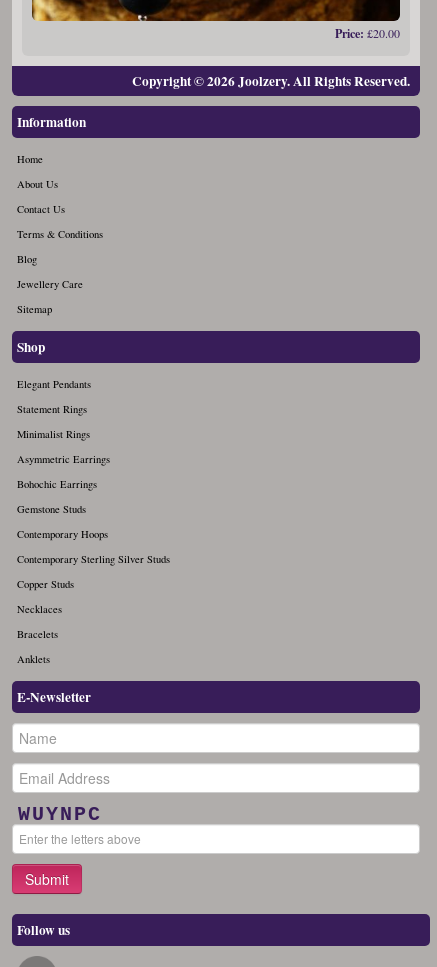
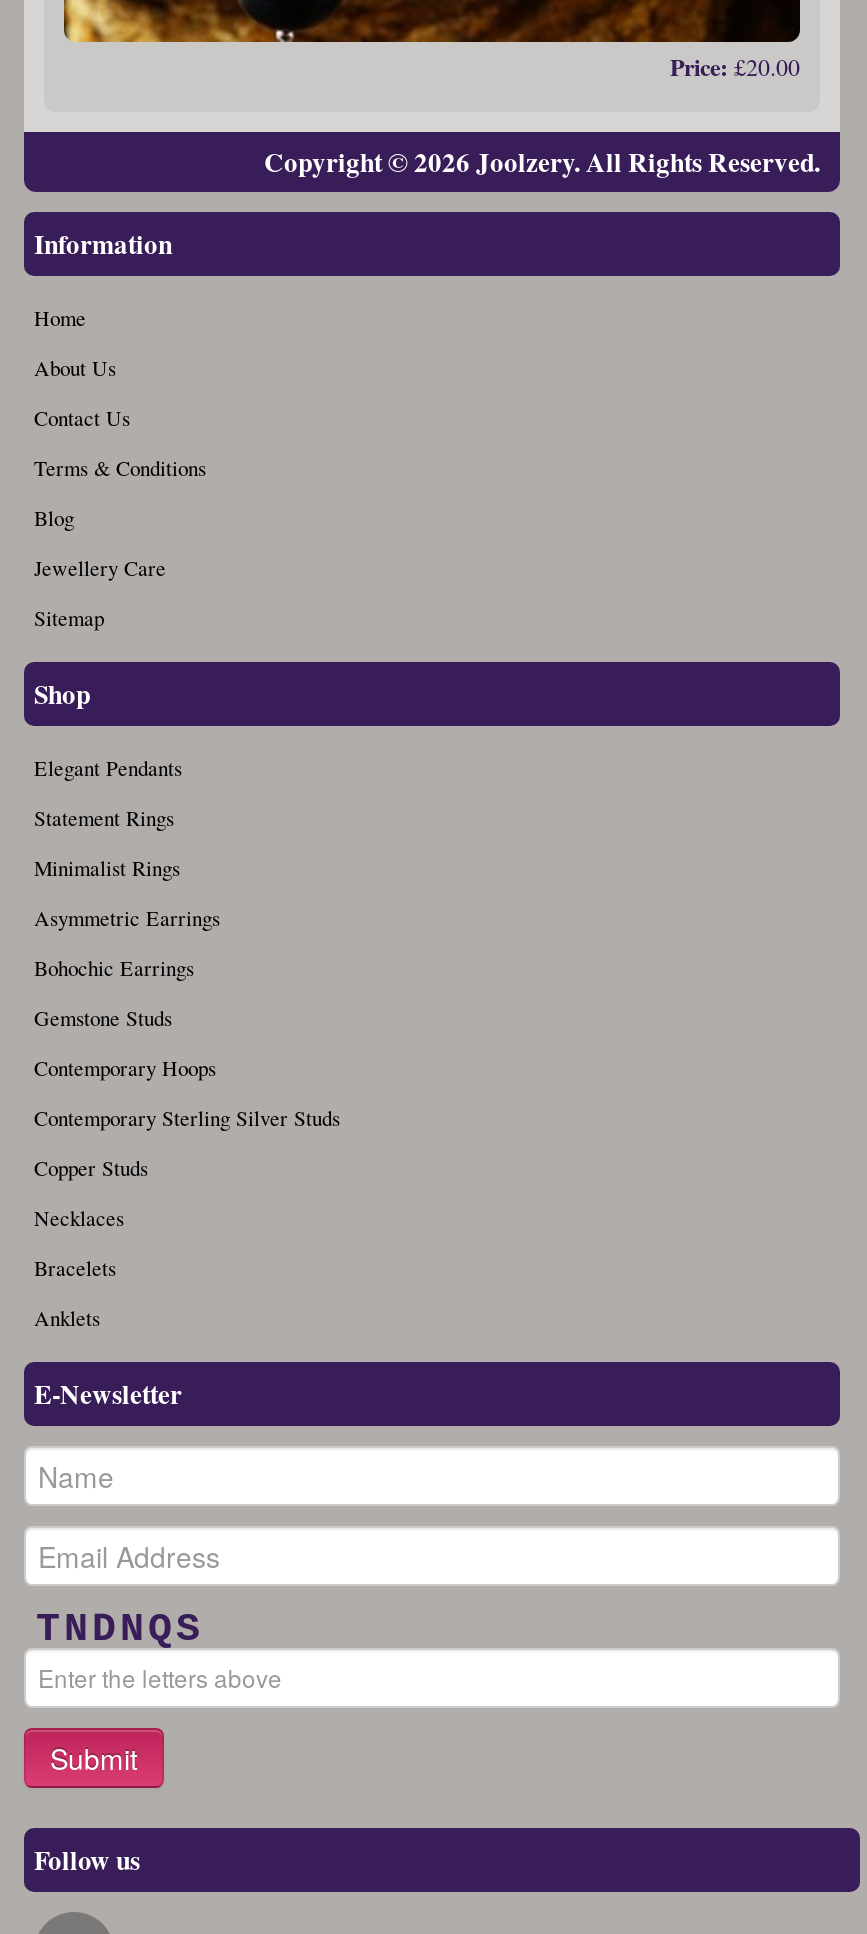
[18,803,102,826] WUYNPC -> [36,1607,204,1653] TNDNQS

